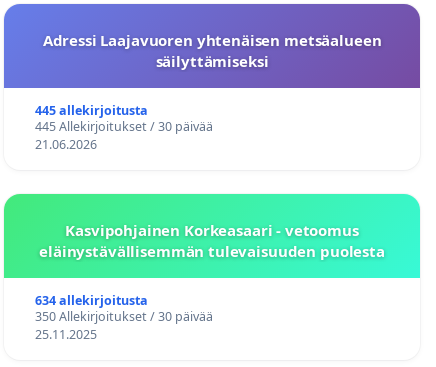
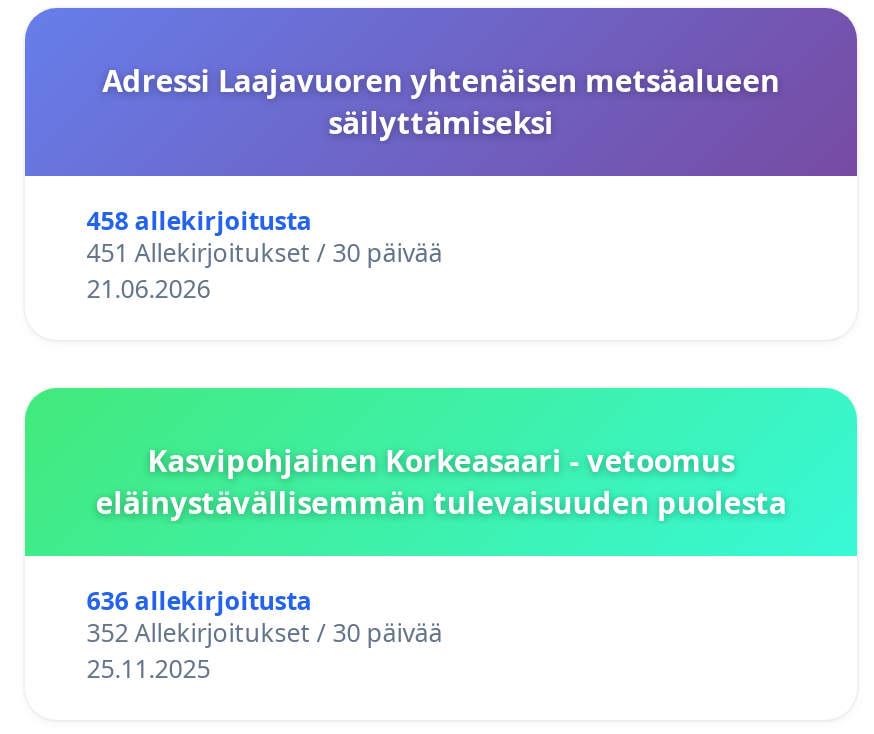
[35,102,148,119] 445 allekirjoitusta -> [87,204,313,238] 458 allekirjoitusta
[35,118,213,135] 445 Allekirjoitukset / 30 päivää -> [87,236,443,270] 451 Allekirjoitukset / 30 päivää
[35,292,148,309] 634 allekirjoitusta -> [87,584,313,618] 636 allekirjoitusta
[35,308,213,325] 350 Allekirjoitukset / 30 päivää -> [87,616,443,650] 352 Allekirjoitukset / 30 päivää

